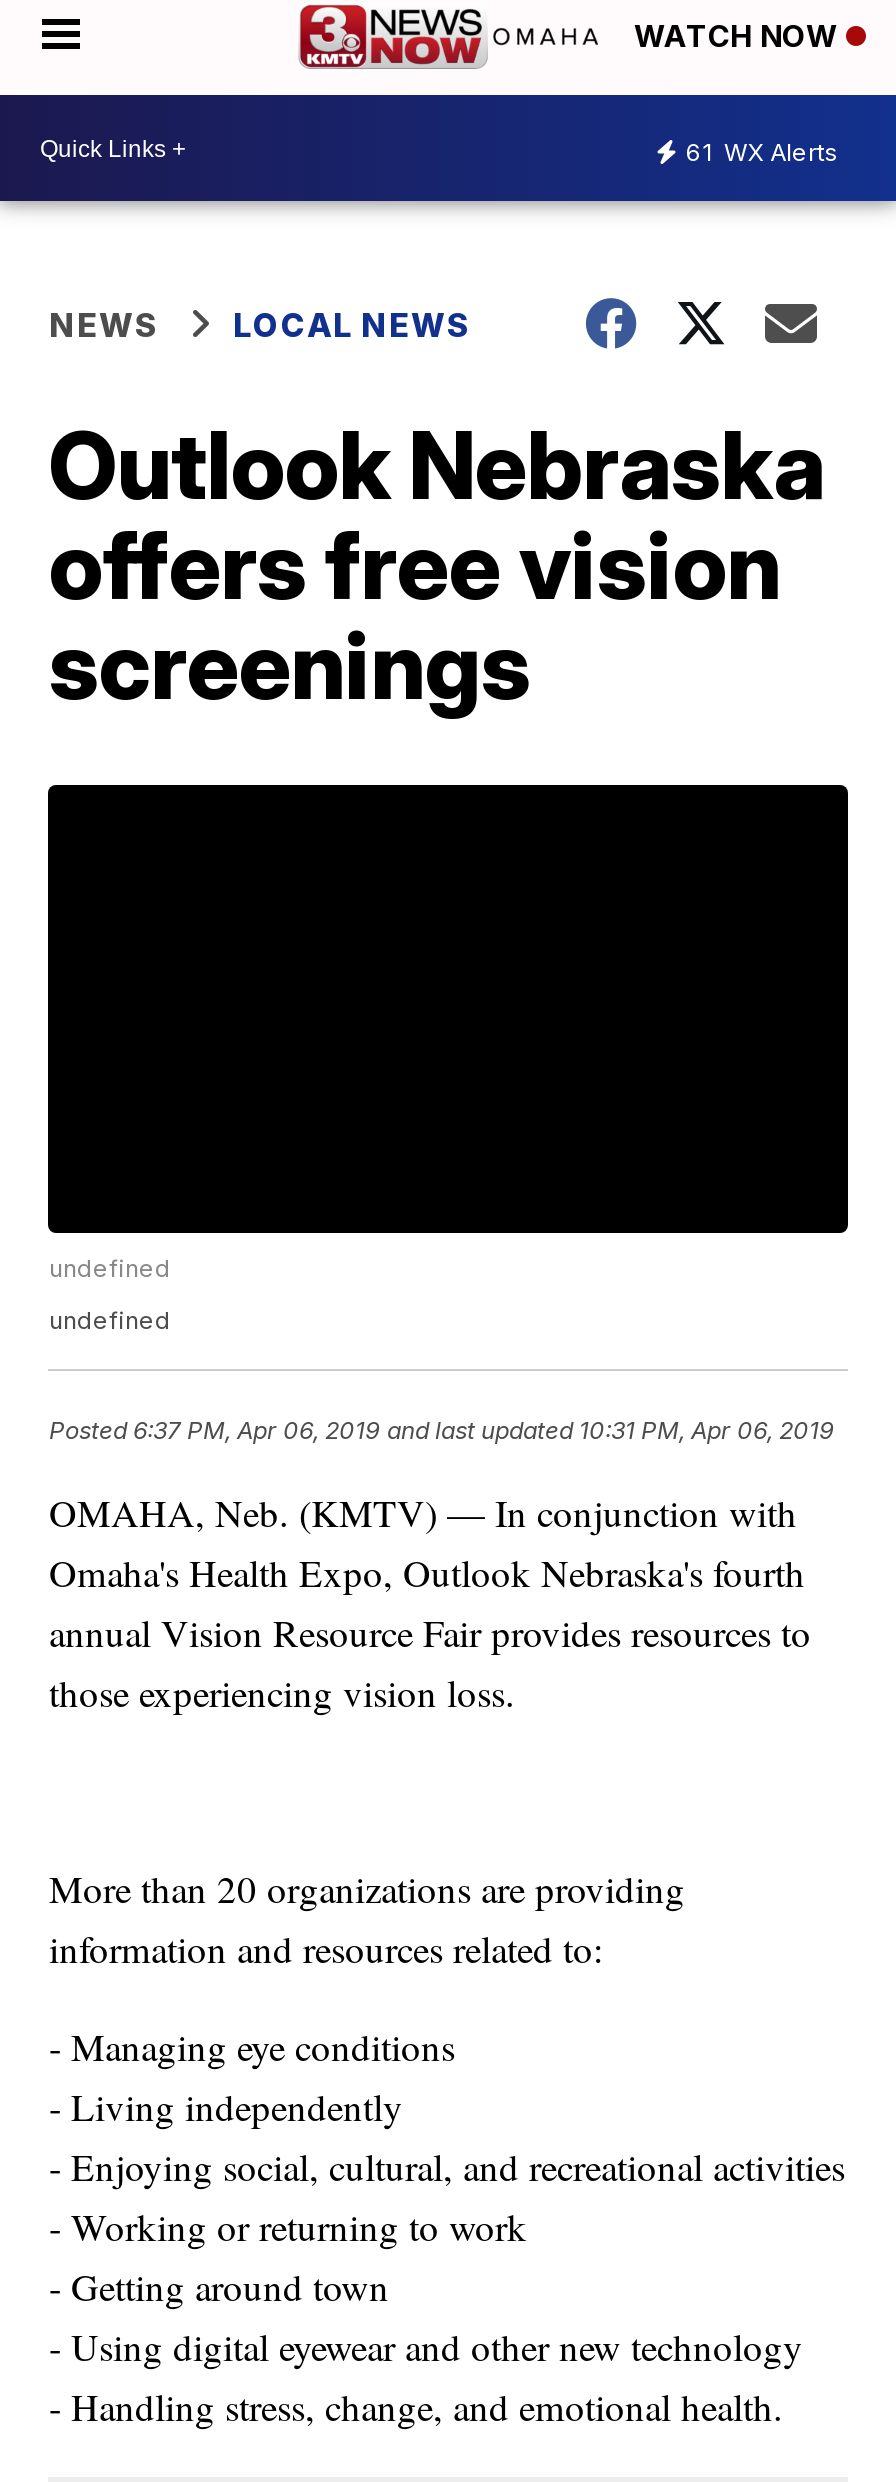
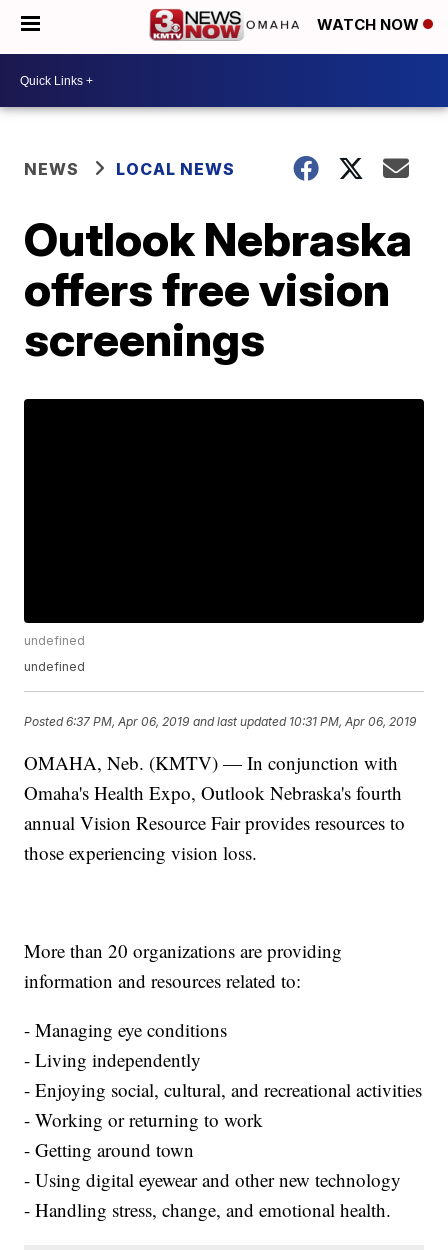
[686,136,838,166] 61 WX Alerts -> none

